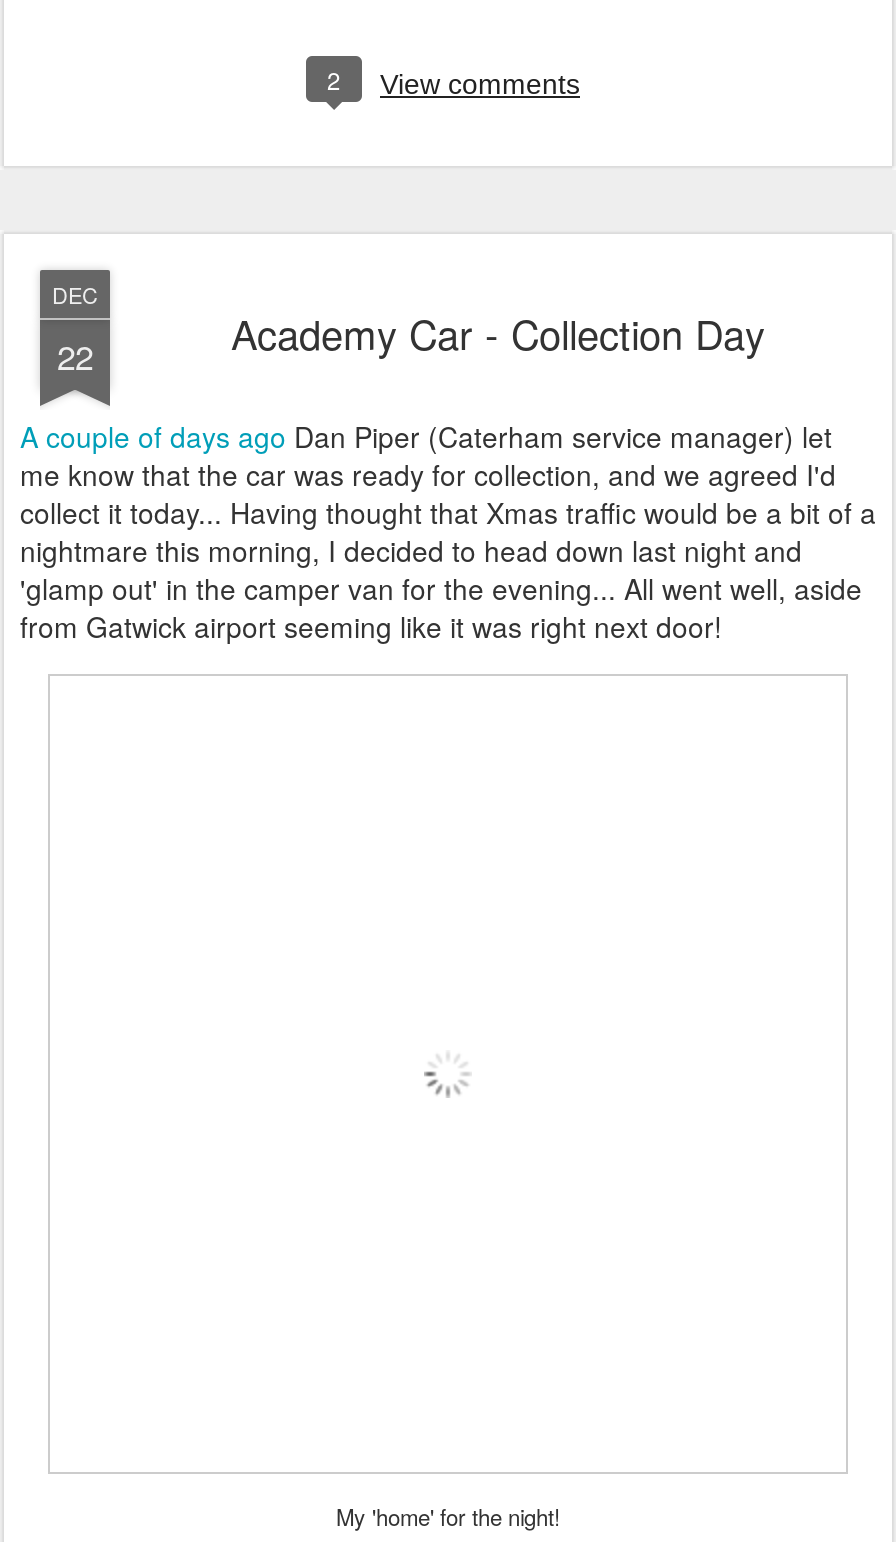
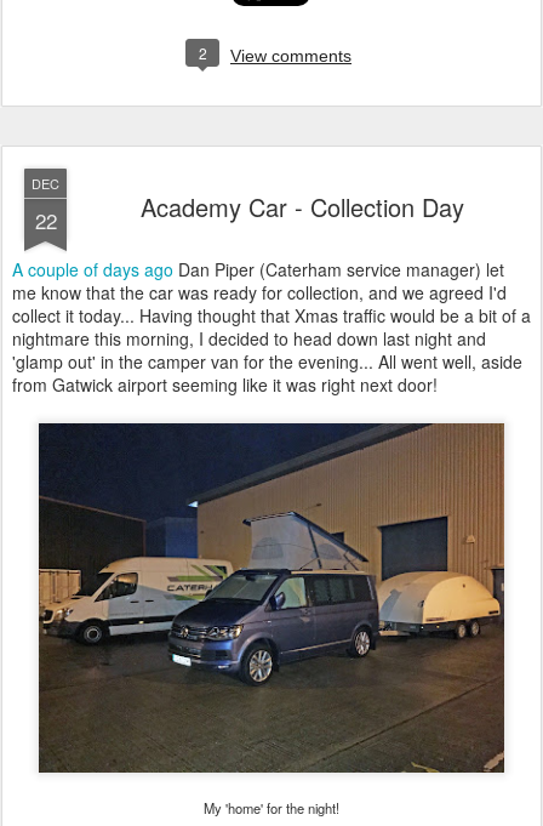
none -> [36,421,505,775] [image]

